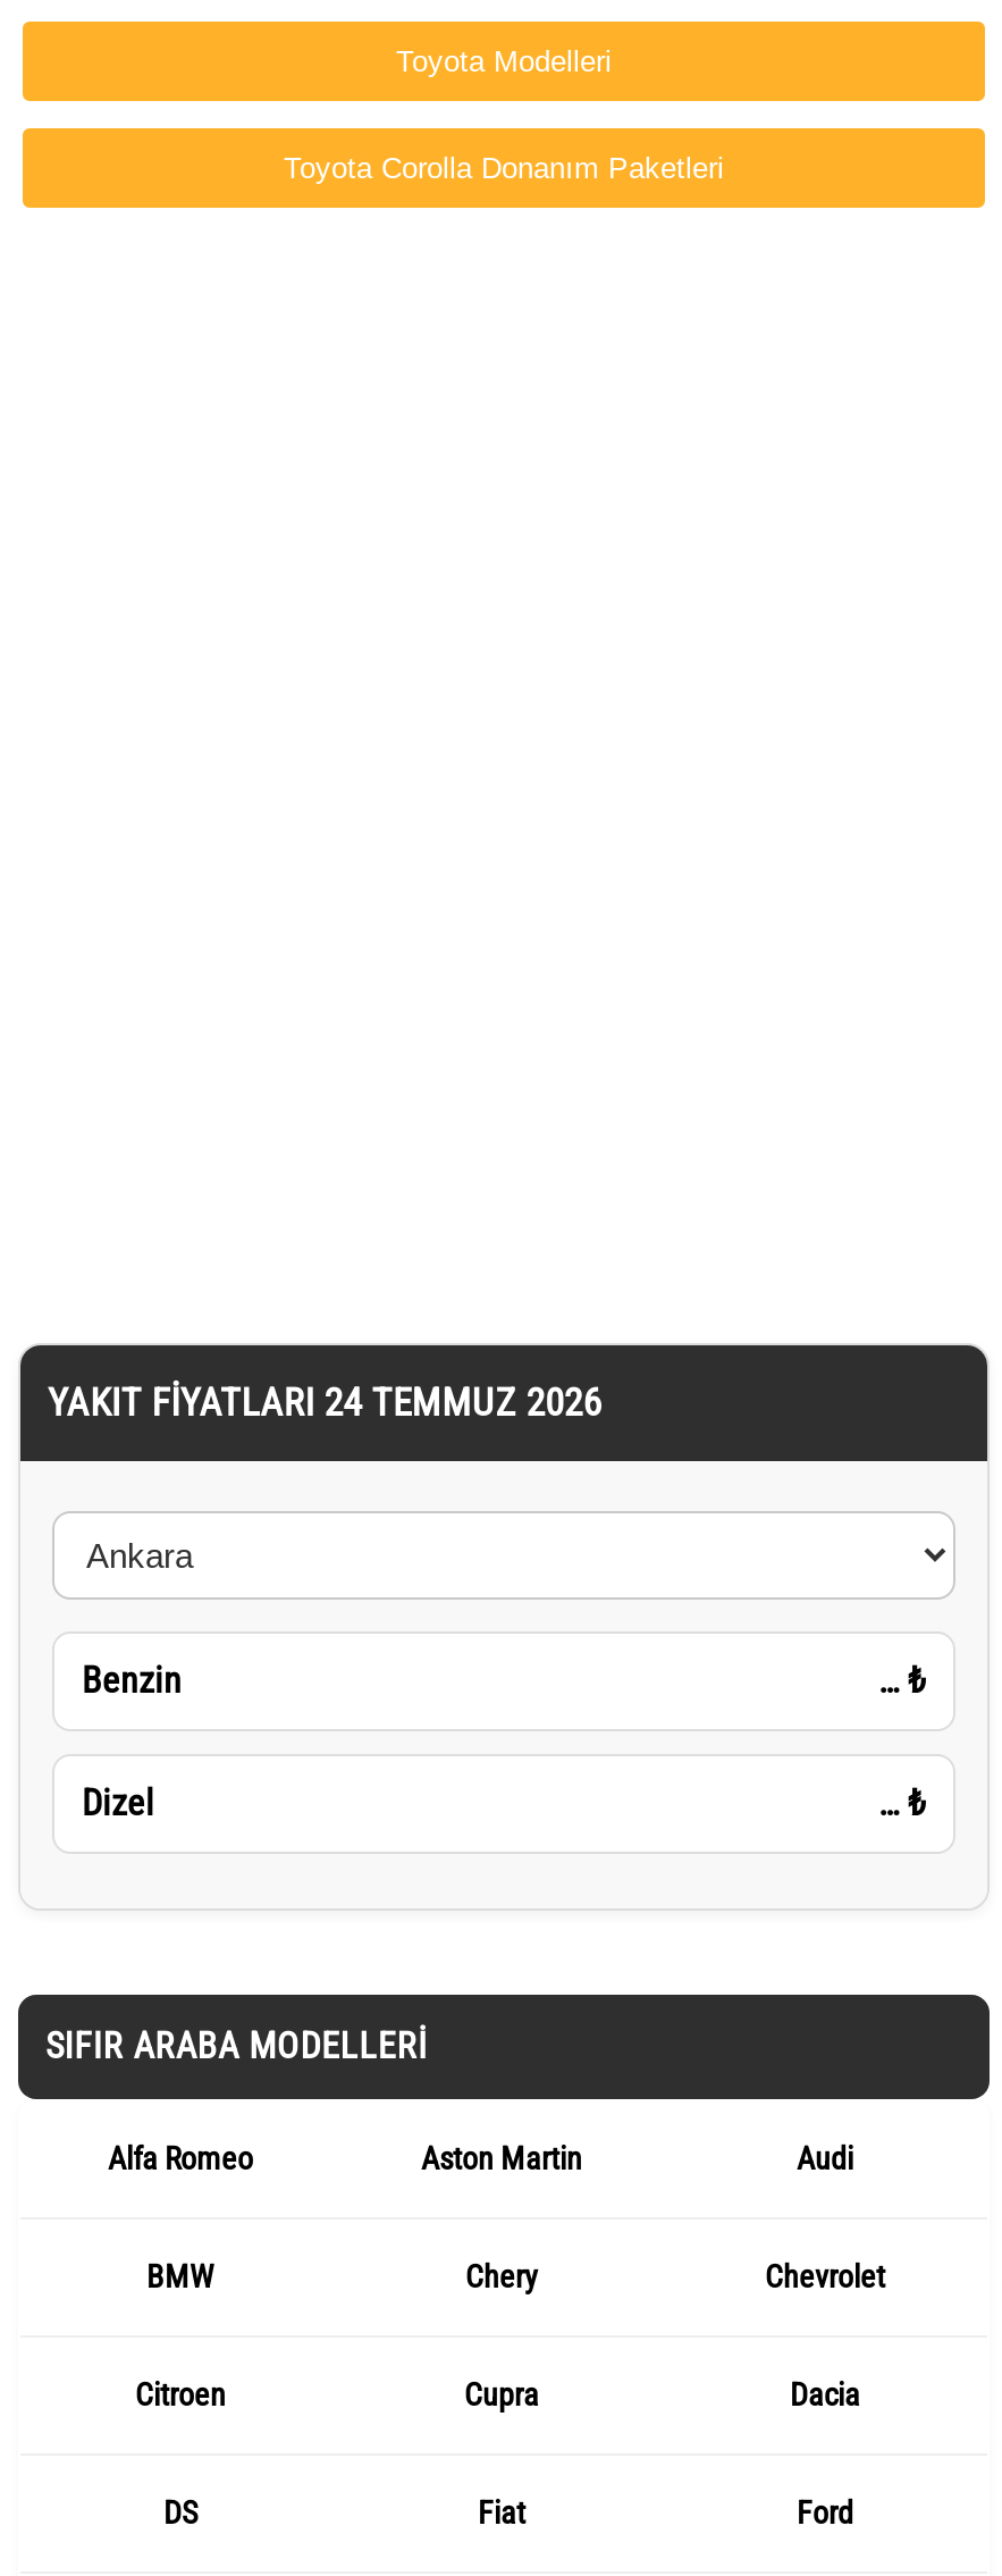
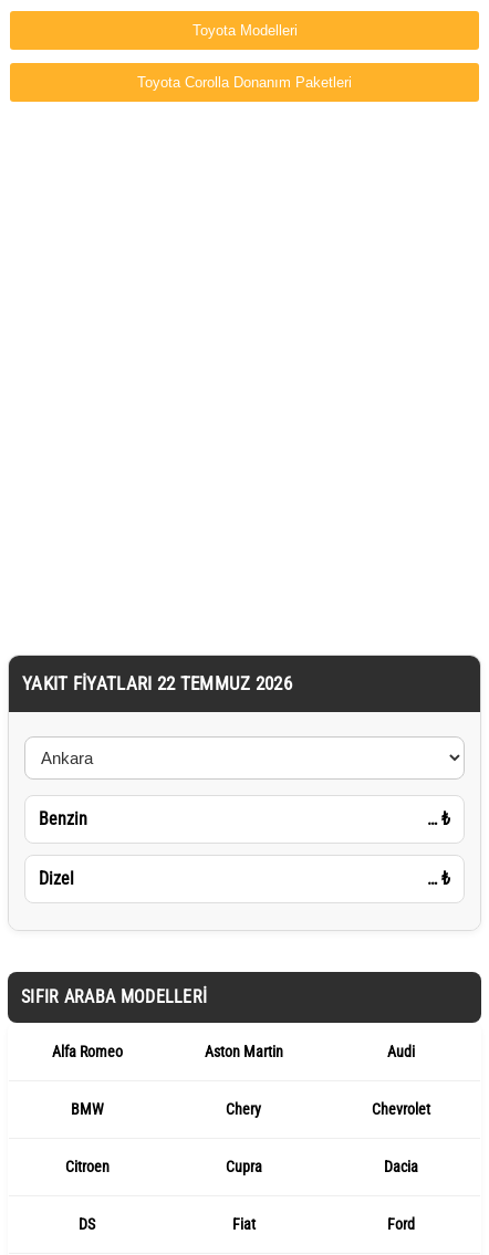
[48,1379,601,1425] YAKIT FIYATLARI 24 TEMMUZ 2026 -> [22,672,292,694] YAKIT FIYATLARI 22 TEMMUZ 2026

